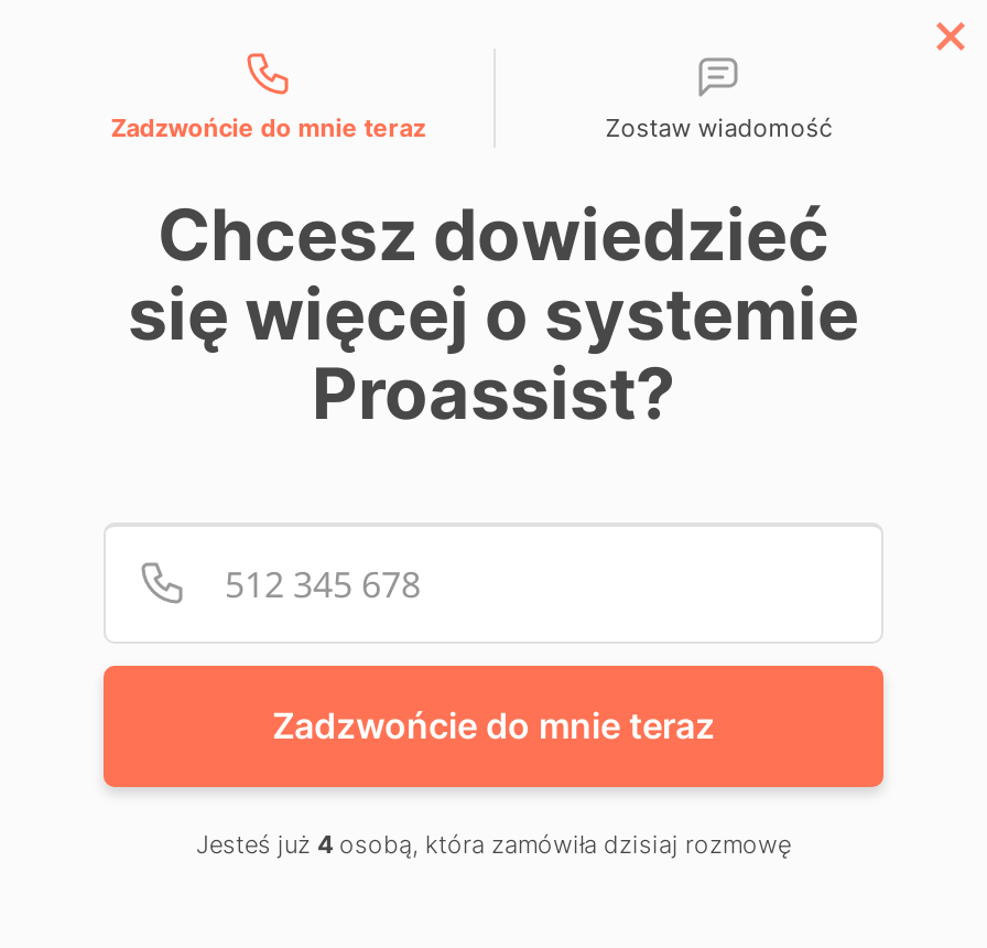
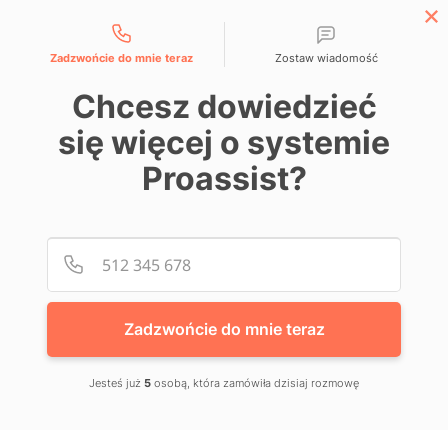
[196,829,791,860] Jesteś już 4 osobą, która zamówiła dzisiaj rozmowę -> [89,376,359,390] Jesteś już 5 osobą, która zamówiła dzisiaj rozmowę

